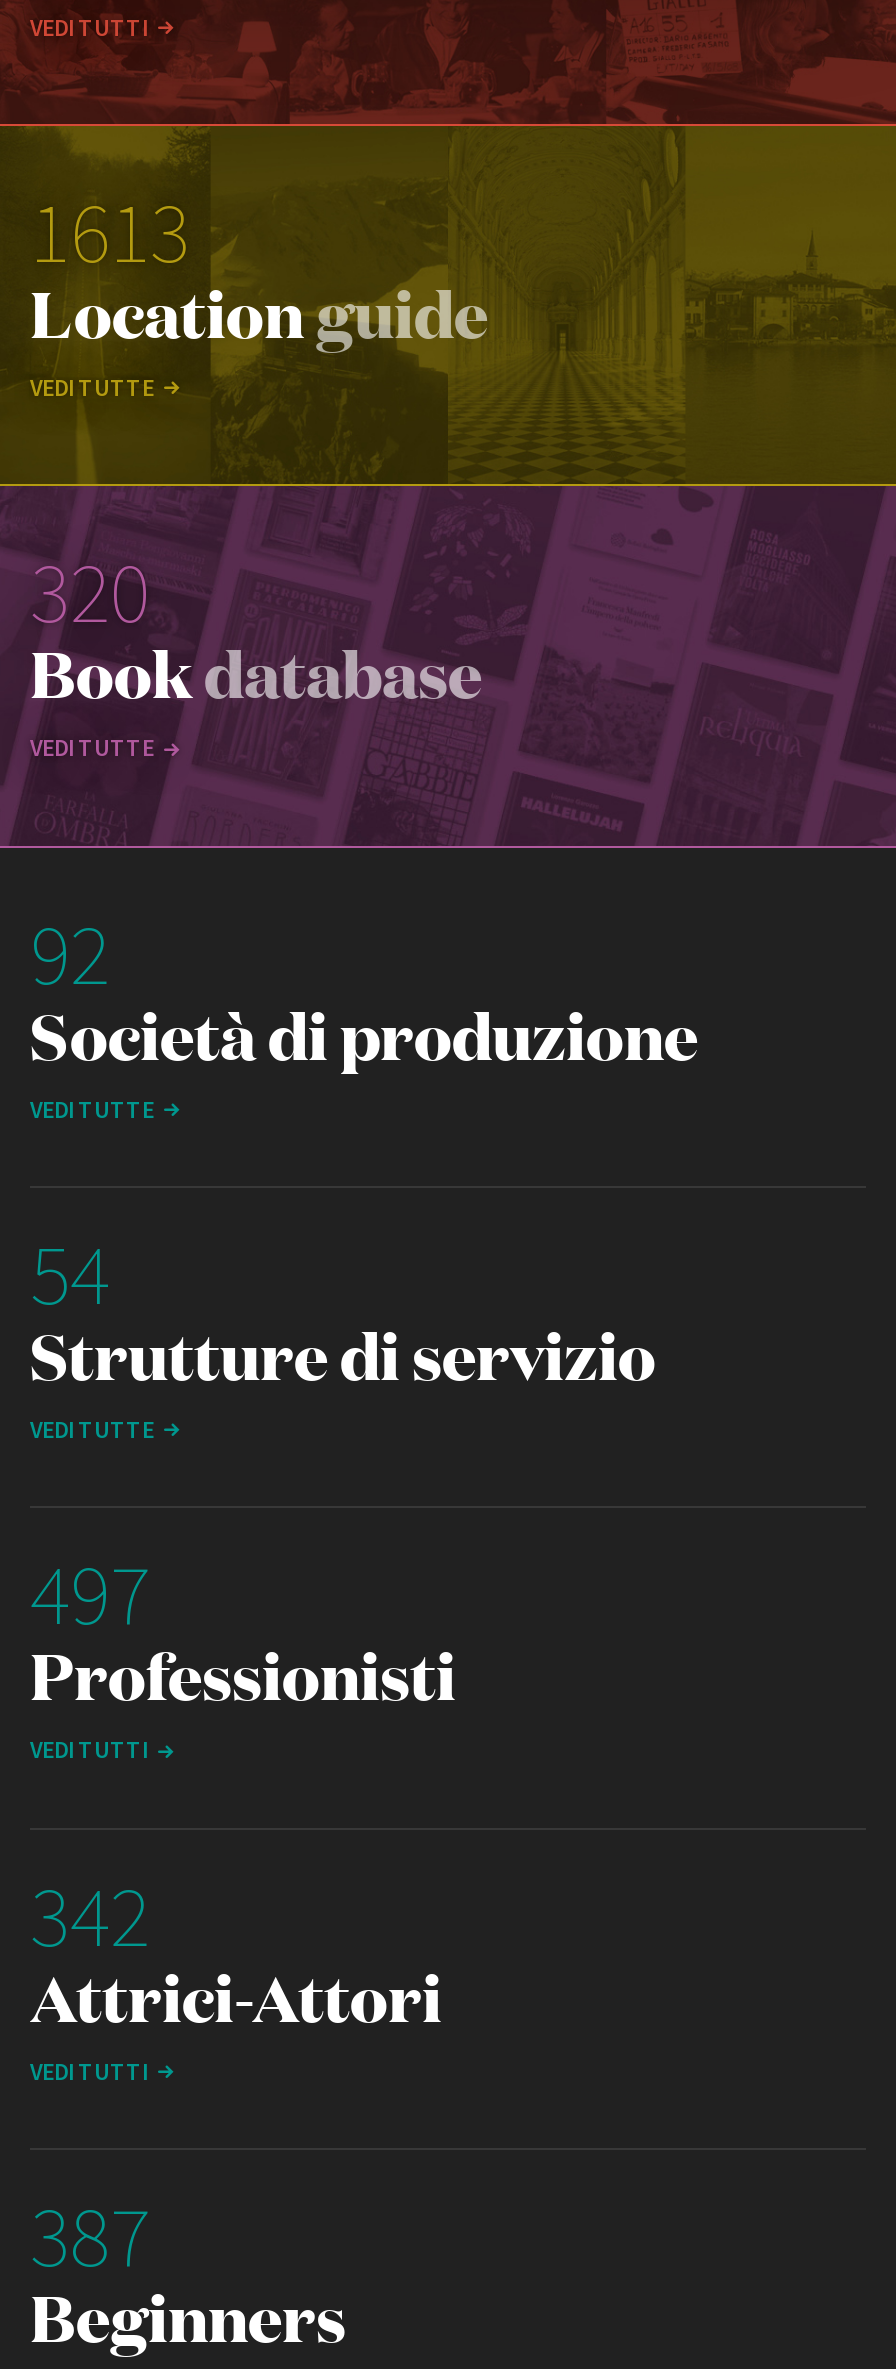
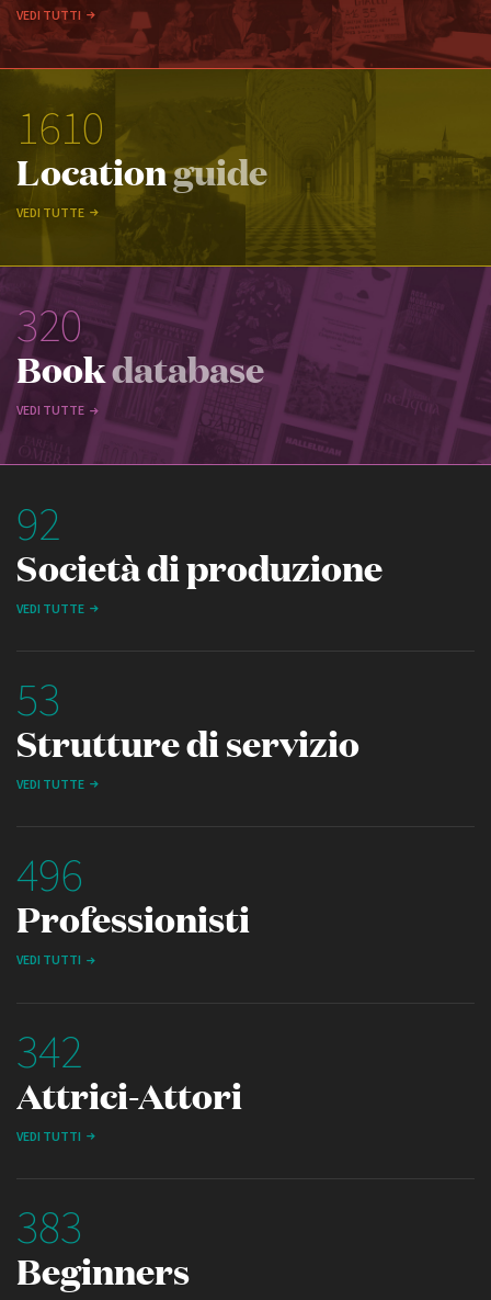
[30,178,190,286] 1613 -> [16,98,104,157] 1610
[30,1220,110,1328] 54 -> [16,669,60,728] 53
[30,1540,150,1648] 497 -> [16,845,82,904] 496
[30,2182,150,2290] 387 -> [16,1197,82,1256] 383

